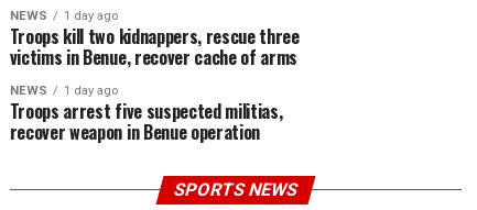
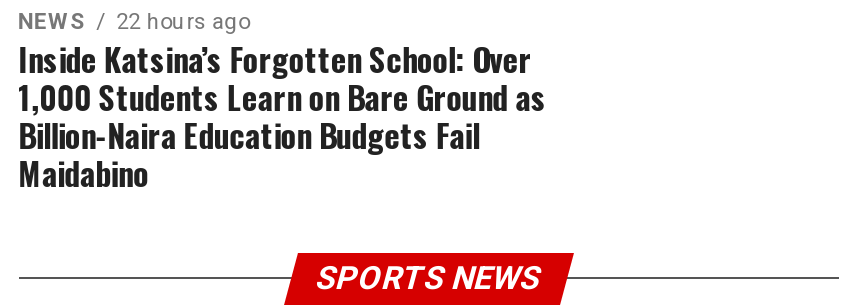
[10,9,300,145] 1 day ago | Troops kill two kidnappers, rescue three | victims in Benue, recover cache of arms | NEWS | 1 day ago | Troops arrest five suspected militias, | recover weapon in Benue operation -> [18,9,546,197] 22 hours ago | Inside Katsina’s Forgotten School: Over | 1,000 Students Learn on Bare Ground as | Billion-Naira Education Budgets Fail | Maidabino

